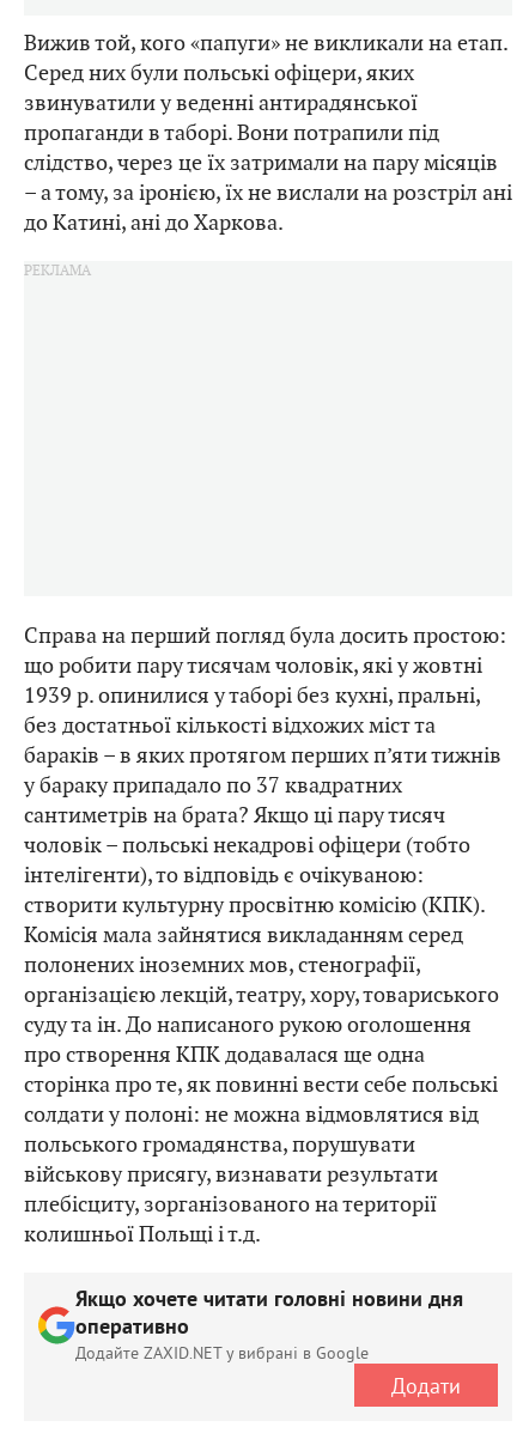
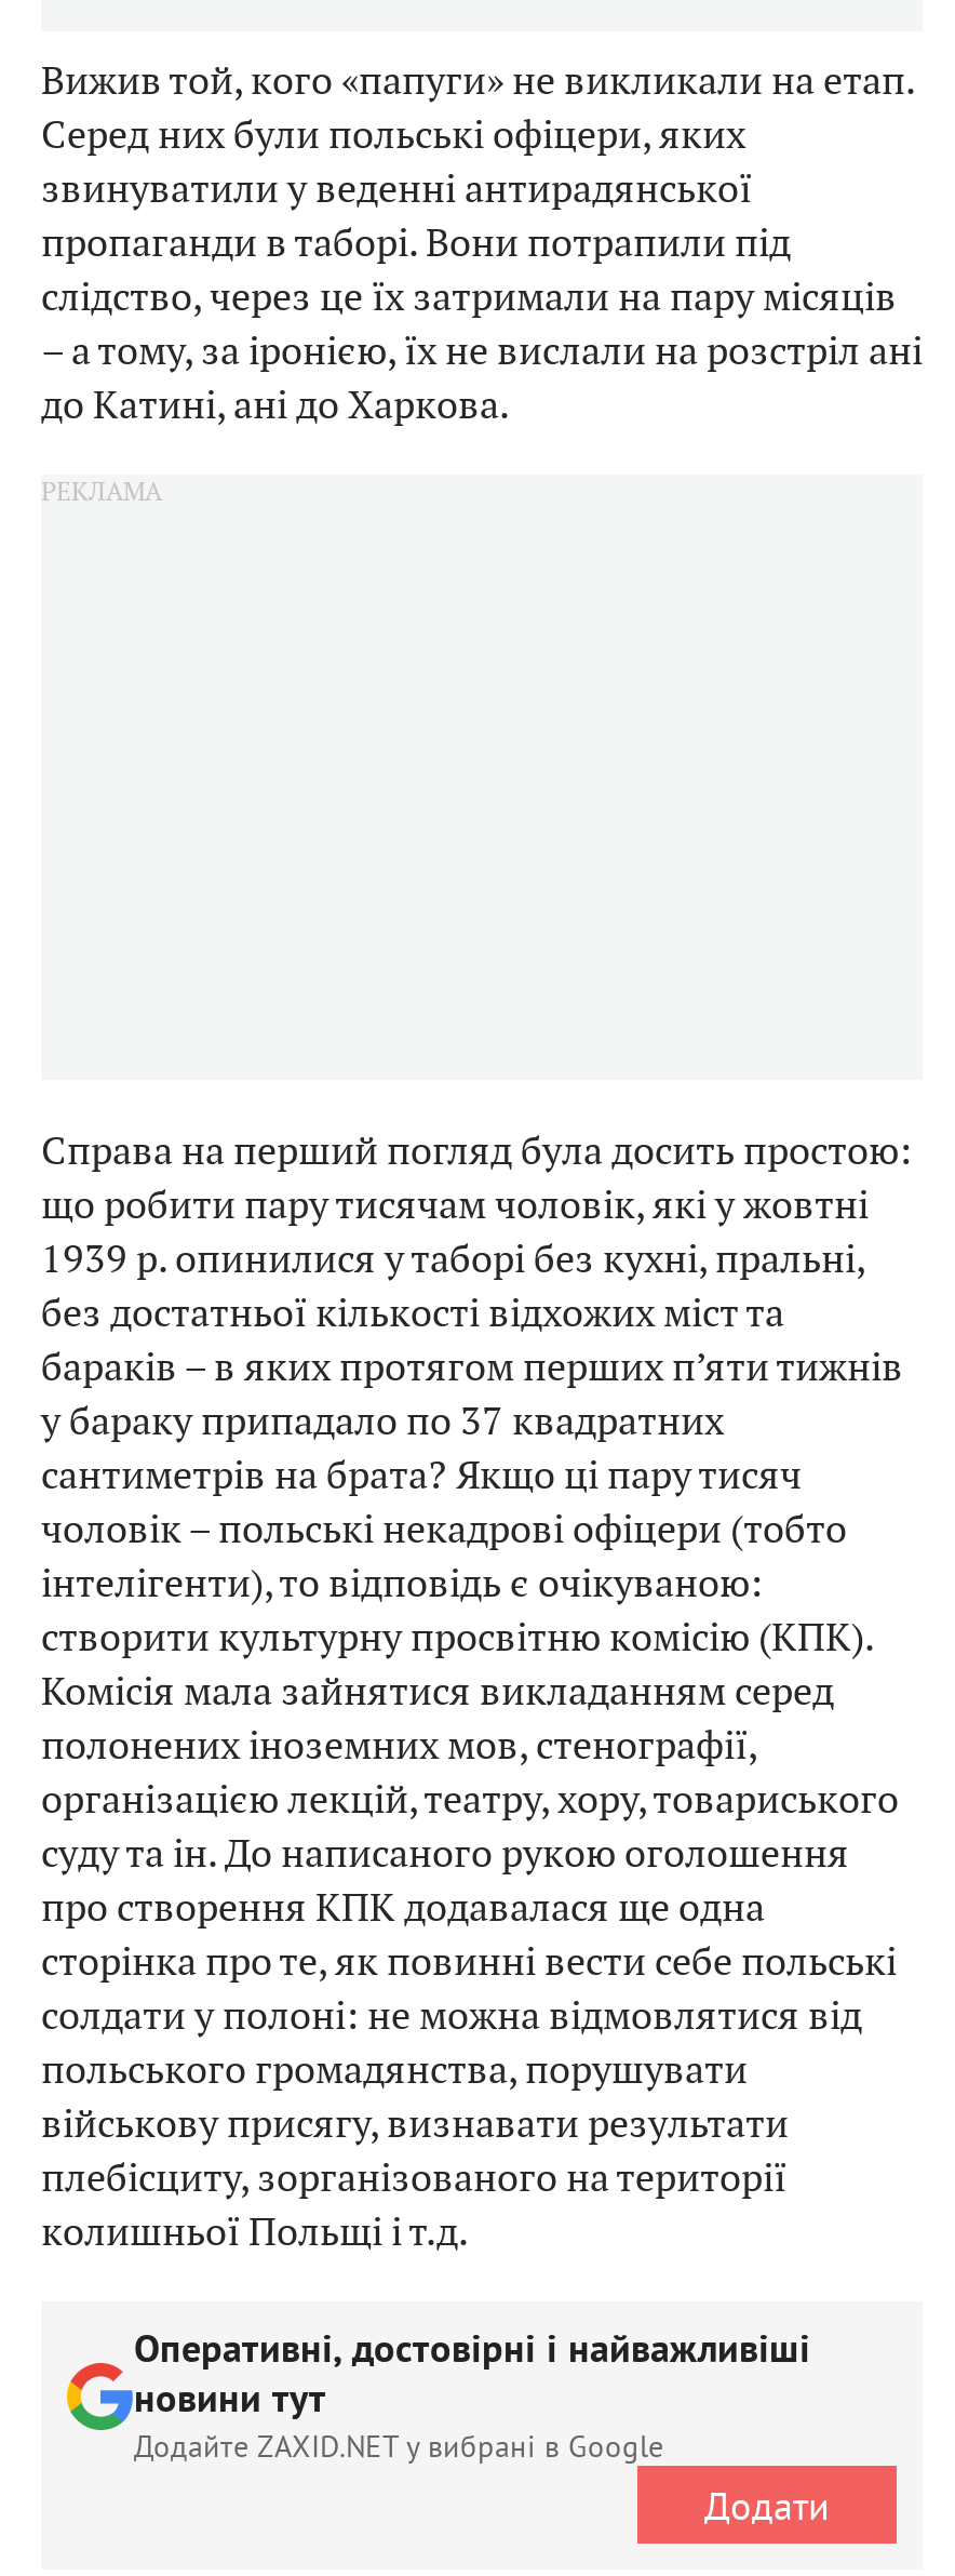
[75,1287,463,1342] Якщо хочете читати головні новини дня | оперативно -> [134,2327,810,2427] Оперативні, достовірні і найважливіші | новини тут

